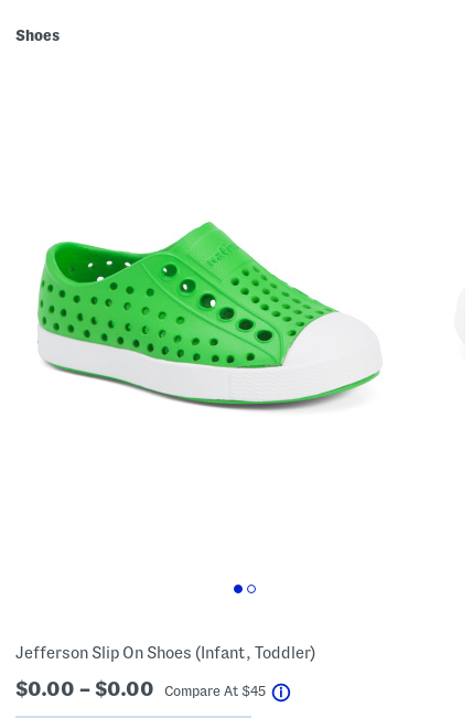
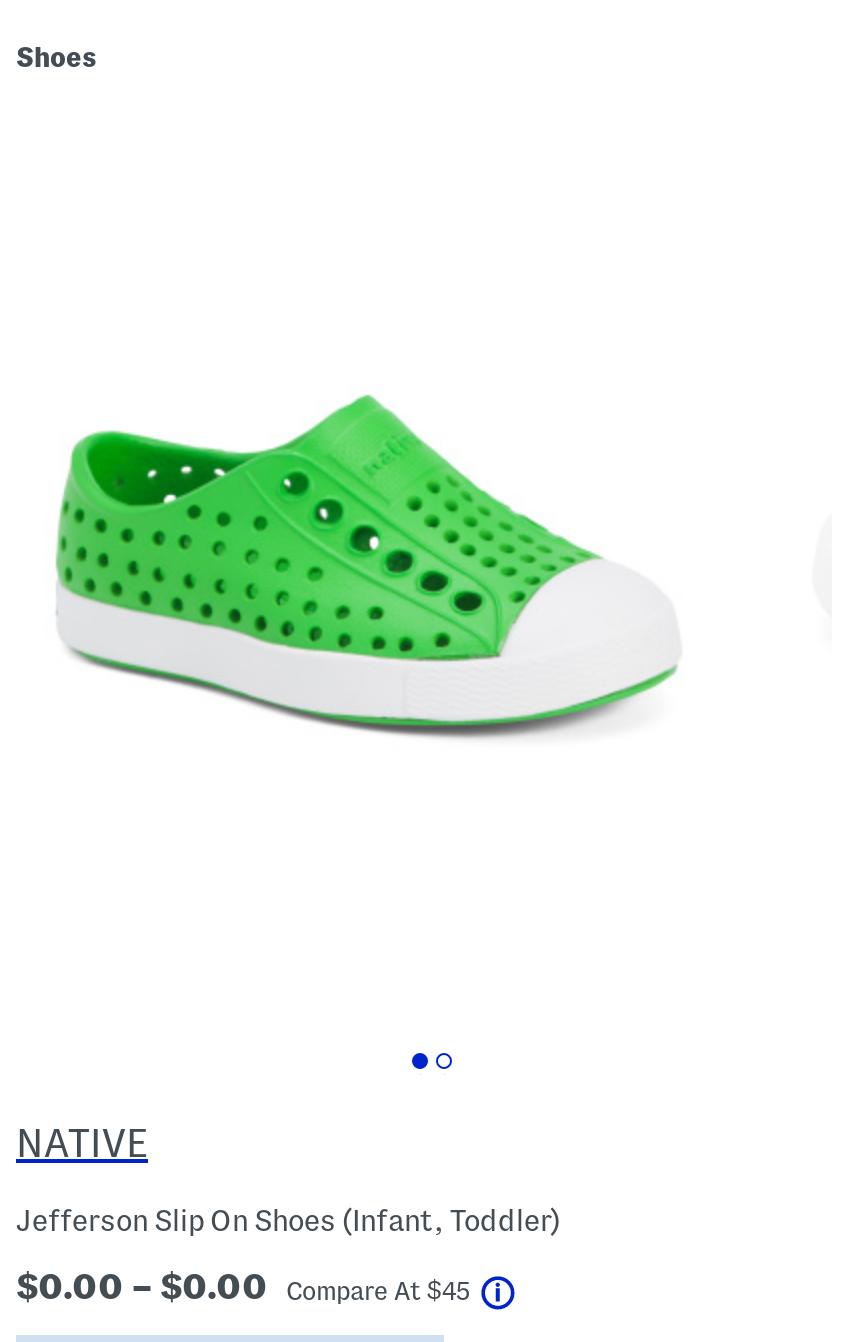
none -> [16,1121,148,1165] NATIVE

